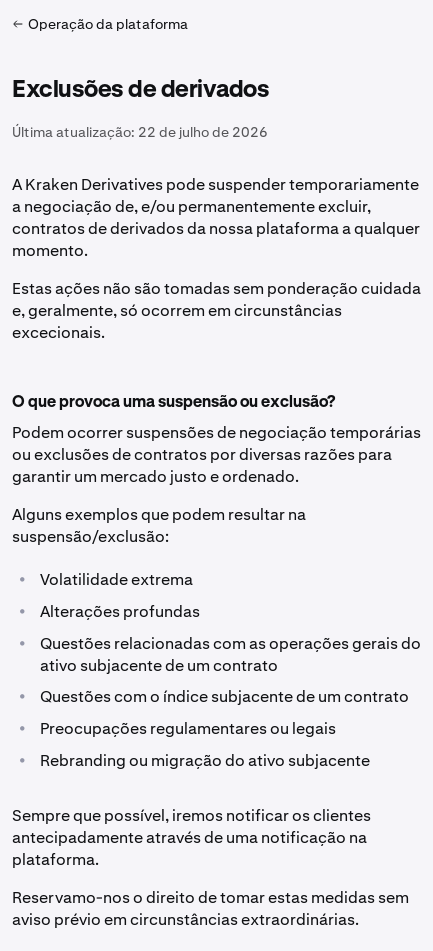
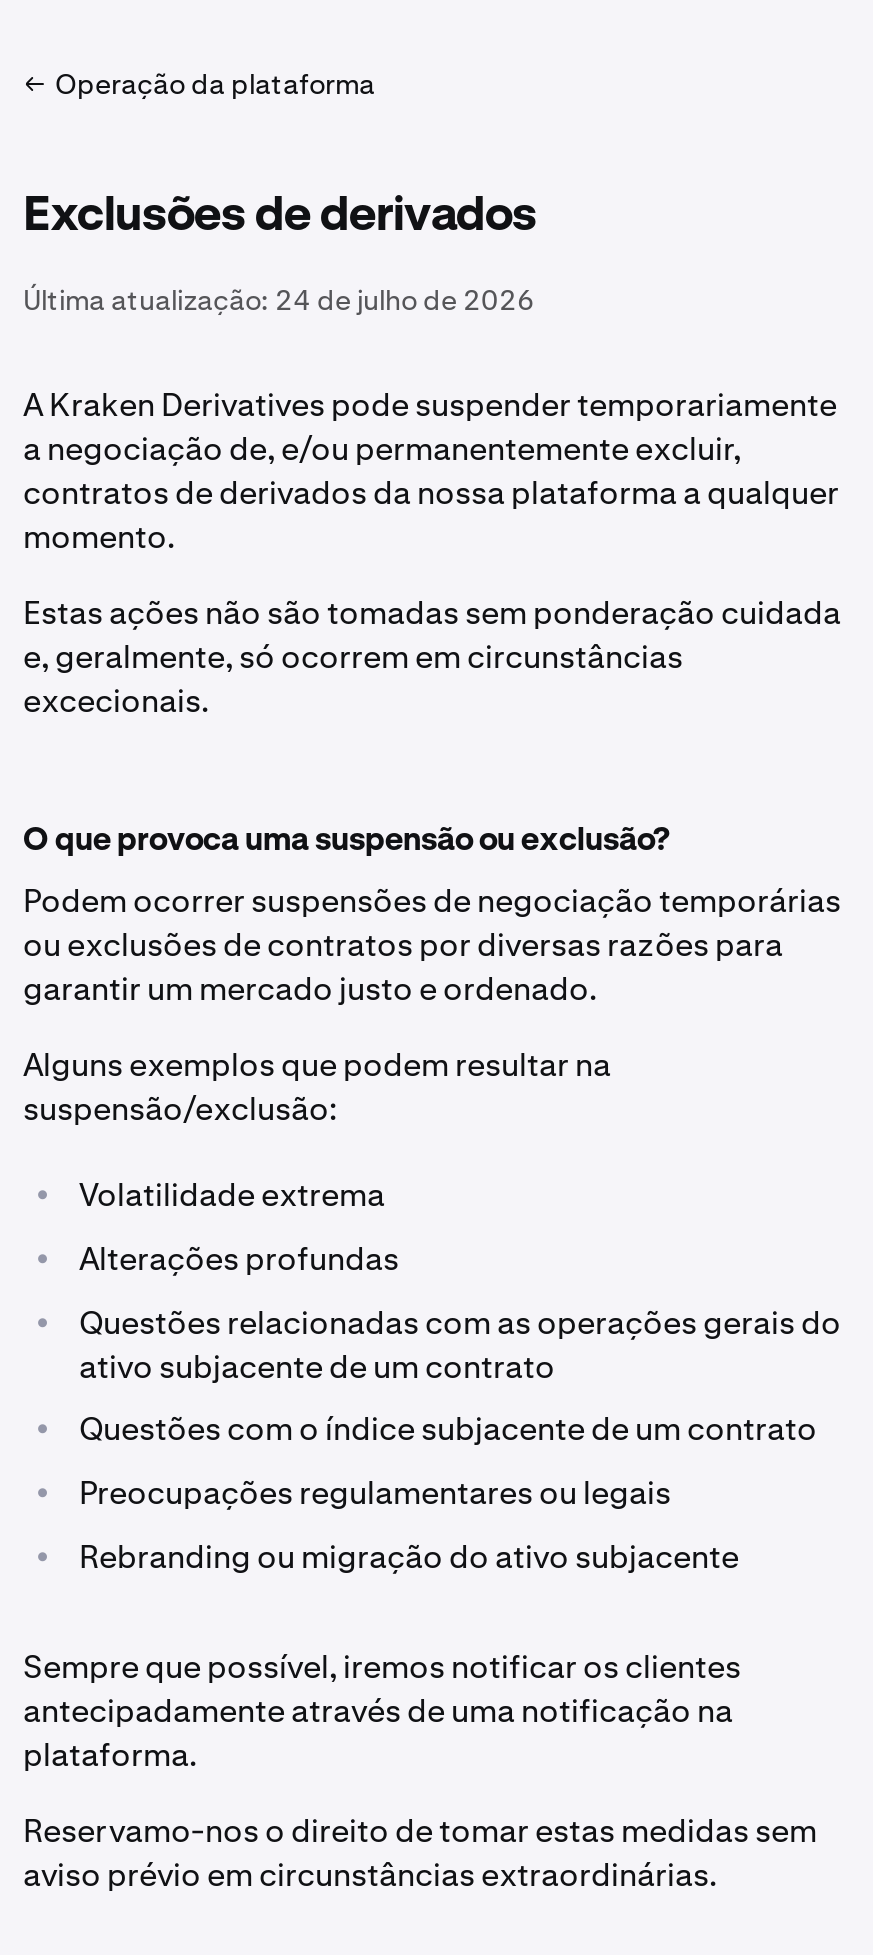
[12,123,268,141] Última atualização: 22 de julho de 2026 -> [23,282,535,318] Última atualização: 24 de julho de 2026

